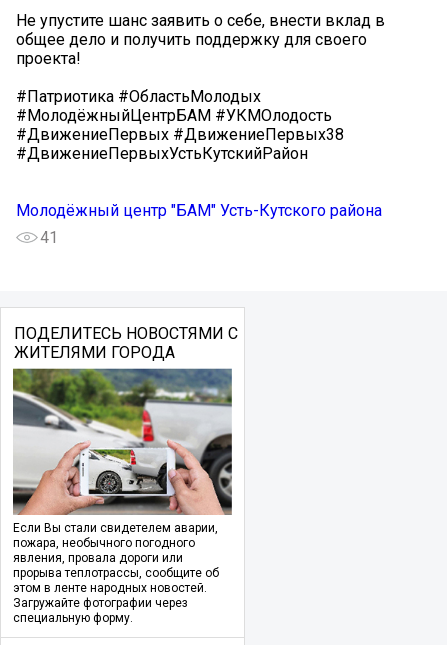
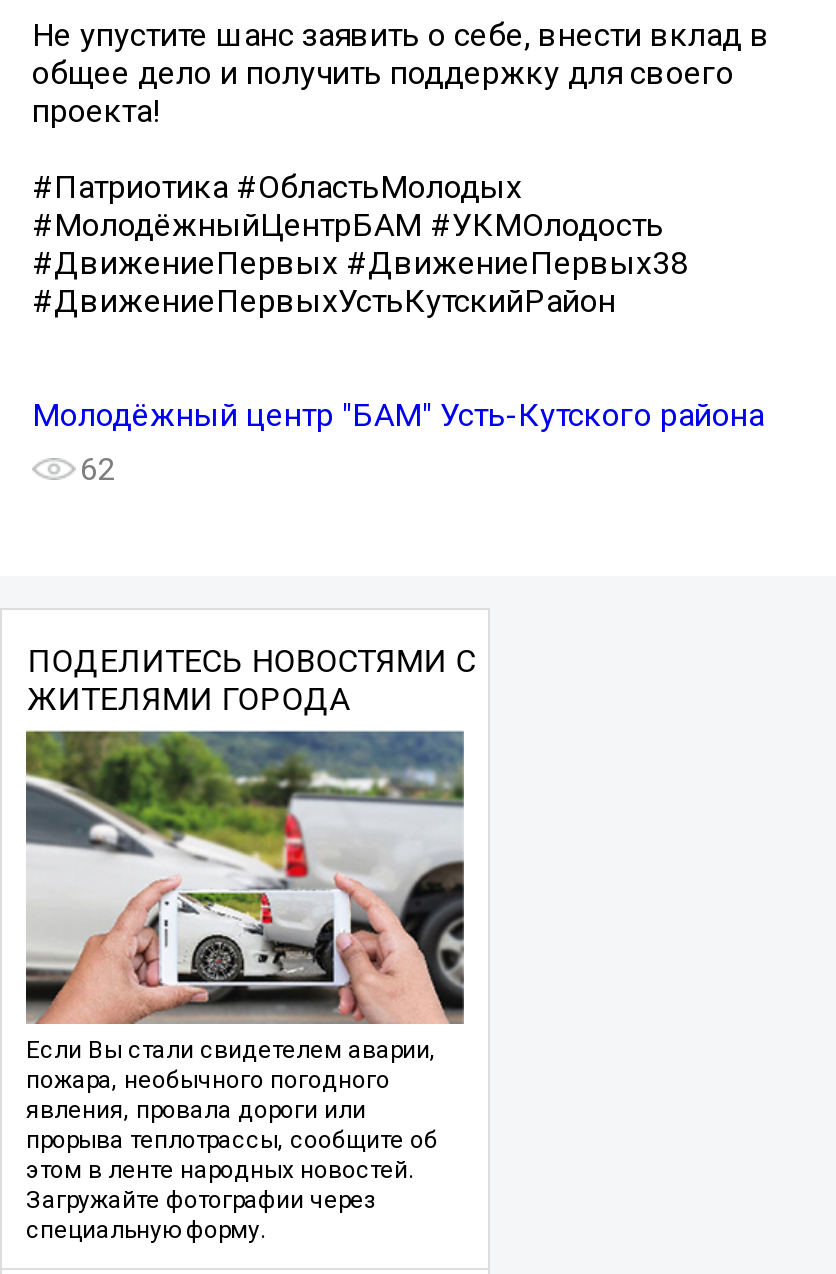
[40,228,58,247] 41 -> [80,450,116,488] 62

